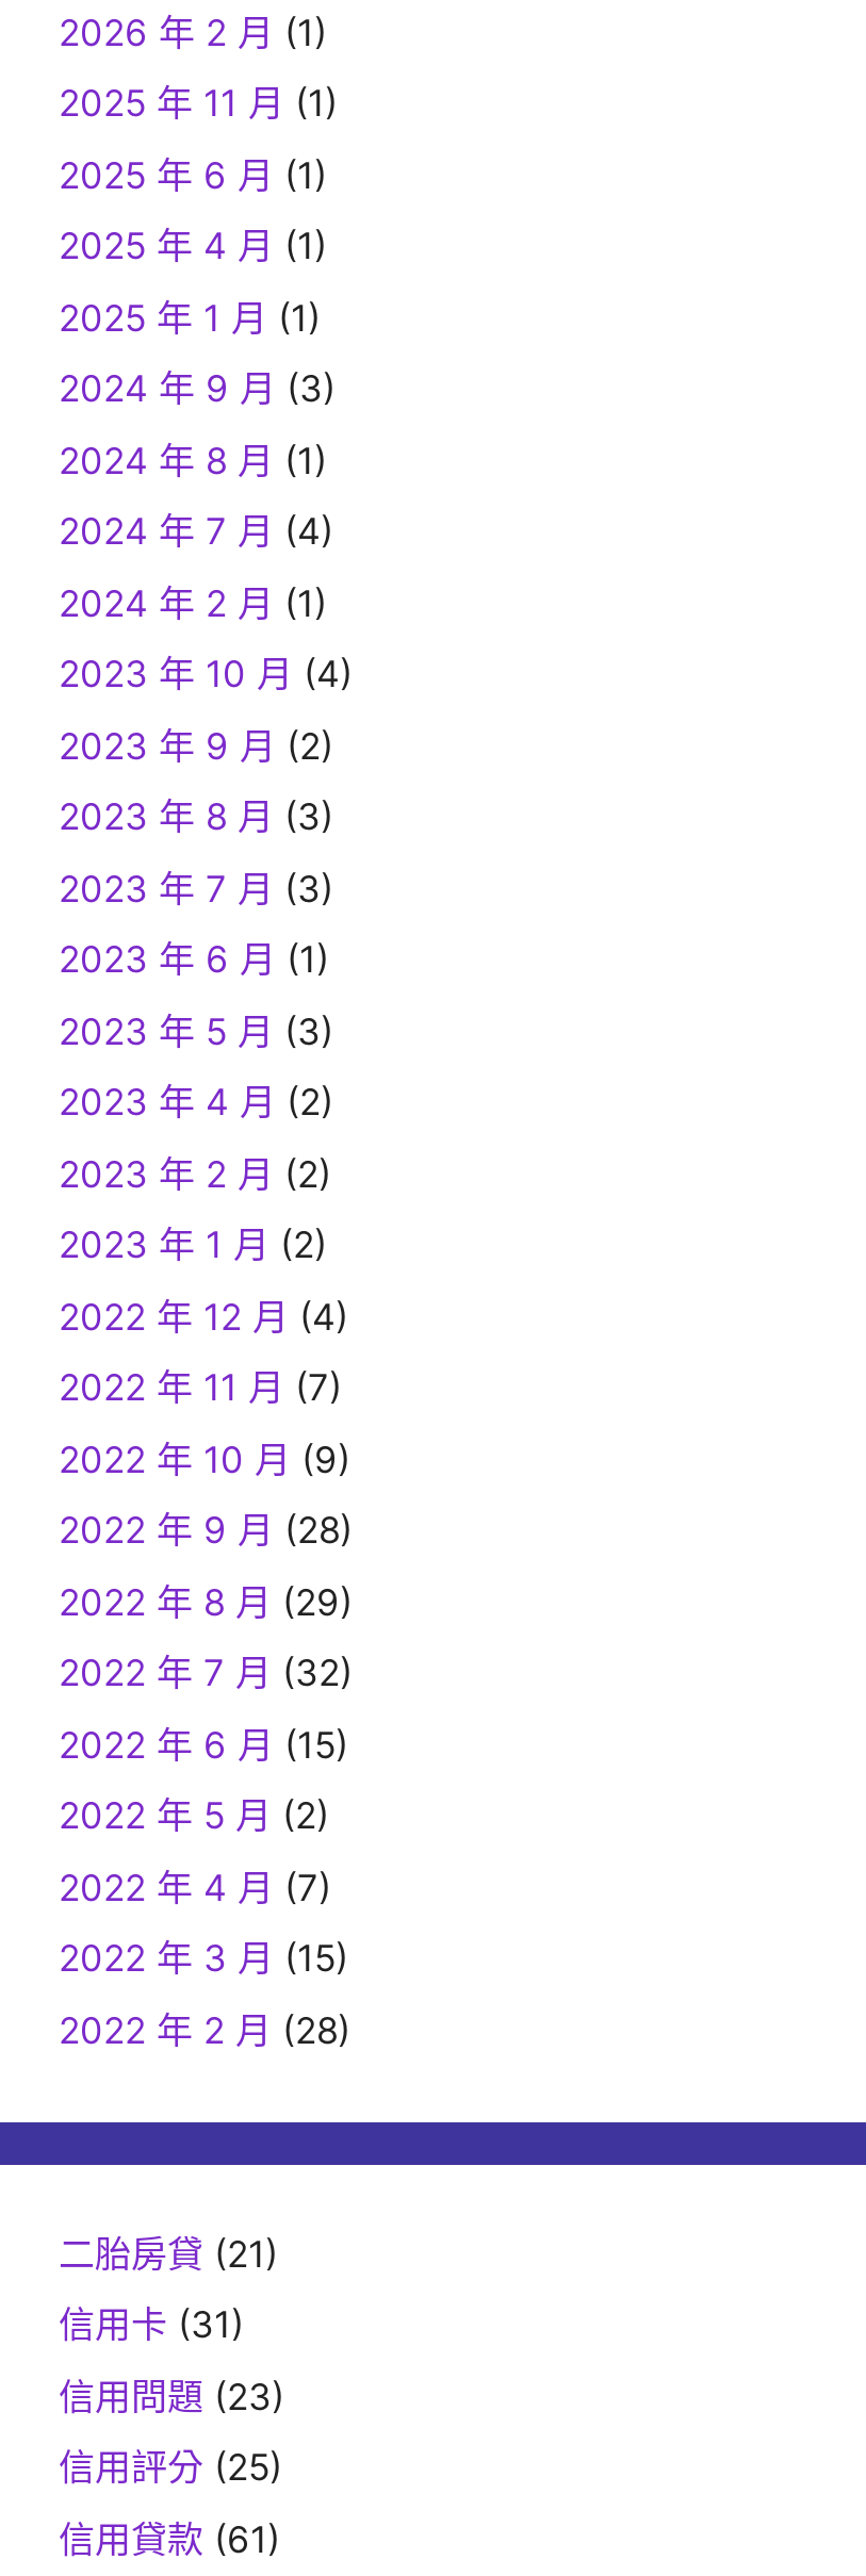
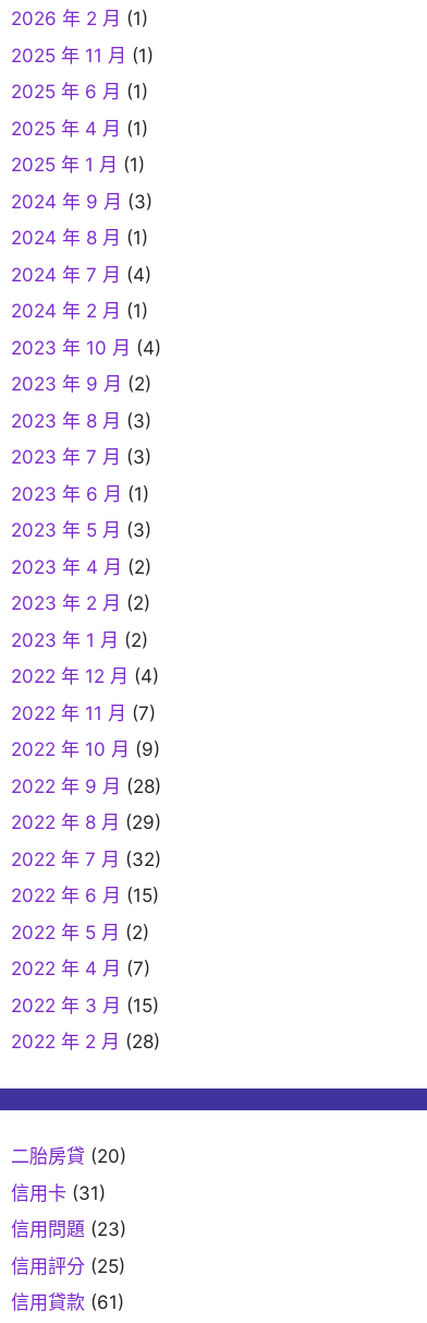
[59,2232,278,2275] 二胎房貸(21) -> [11,1145,126,1167] 二胎房貸(20)

